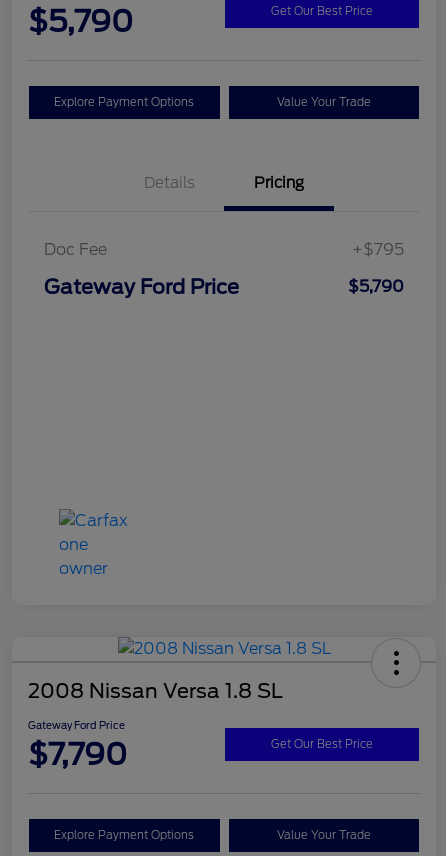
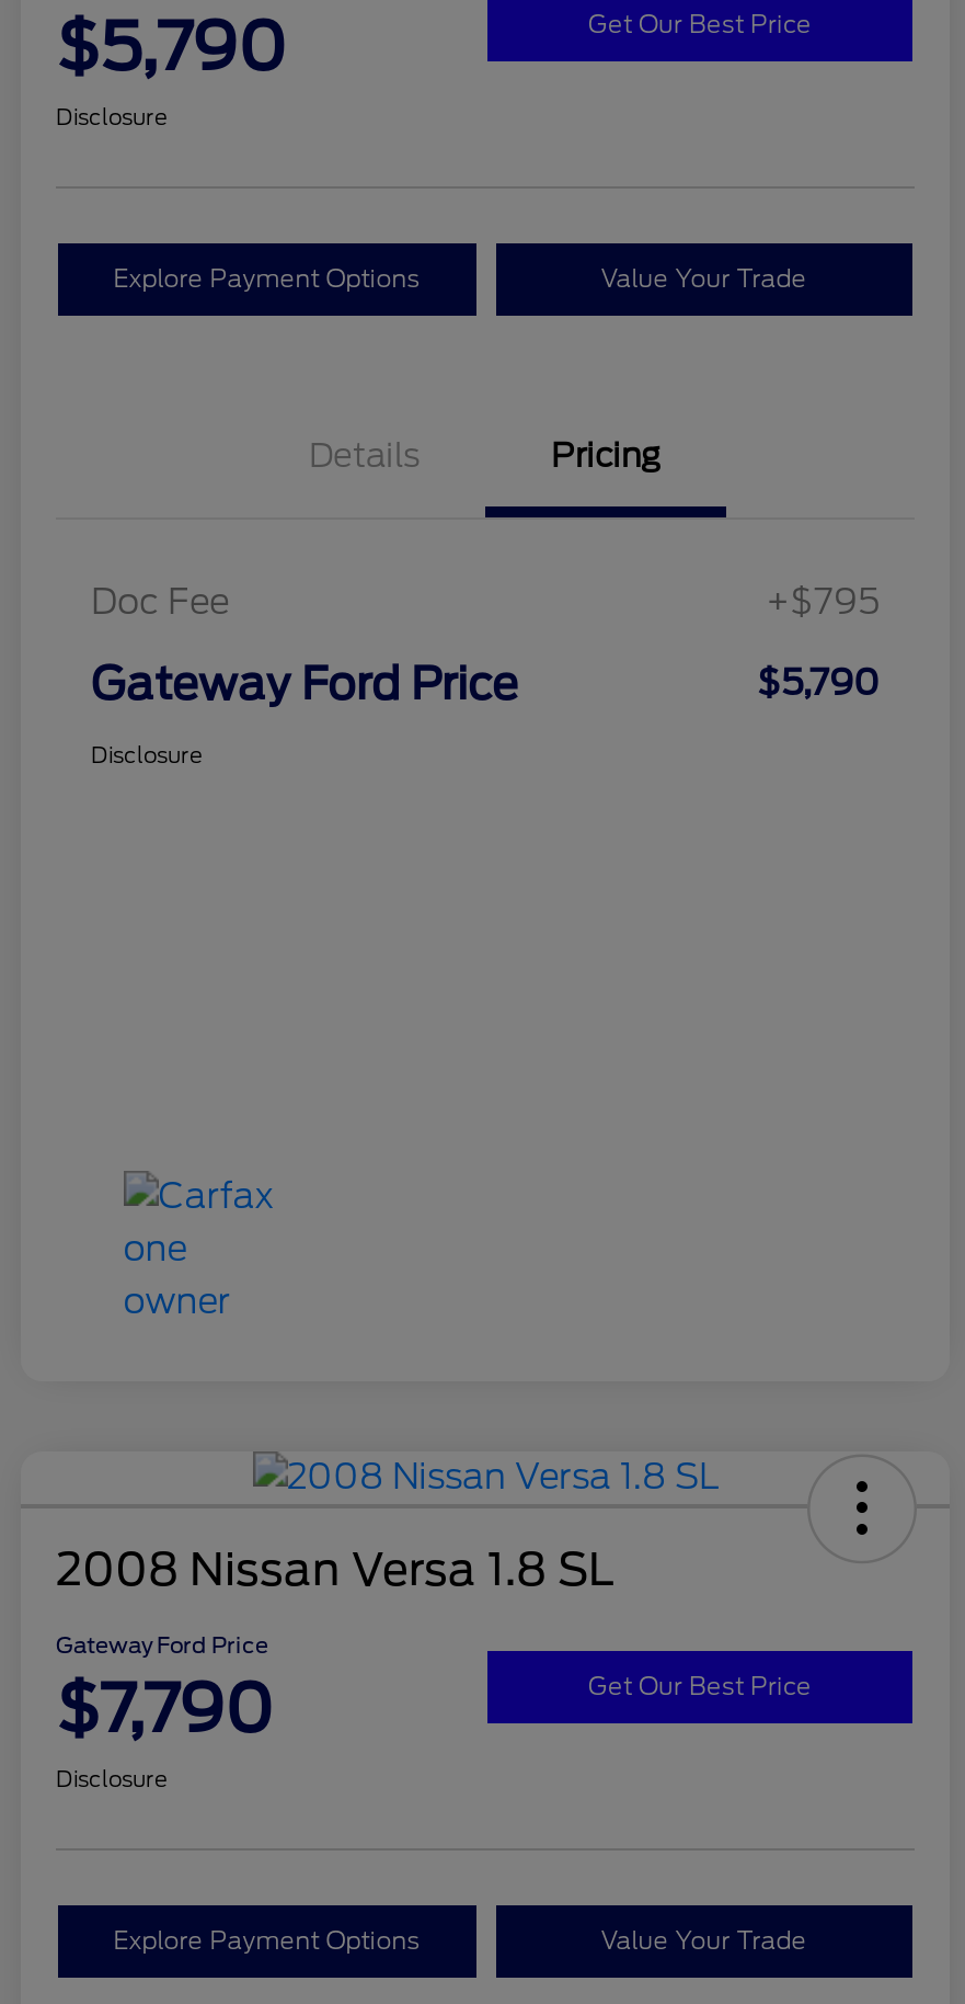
none -> [56,103,168,130] Disclosure
none -> [91,742,203,768] Disclosure
none -> [56,1765,168,1792] Disclosure

